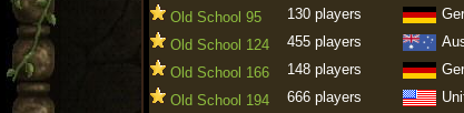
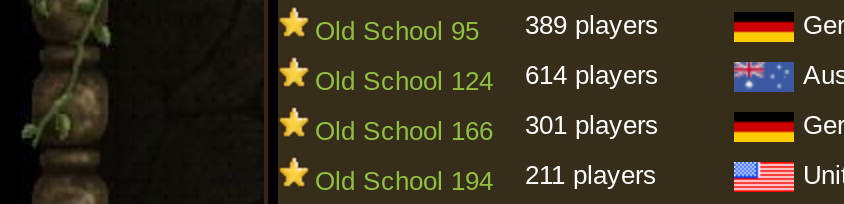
[170,6,361,25] Old School 95 130 players -> [315,10,659,46] Old School 95 389 players
[170,33,361,53] Old School 124 455 players -> [315,60,659,96] Old School 124 614 players
[170,61,361,81] Old School 166 148 players -> [315,110,659,146] Old School 166 301 players
[170,89,361,109] Old School 194 666 players -> [315,160,657,196] Old School 194 211 players

